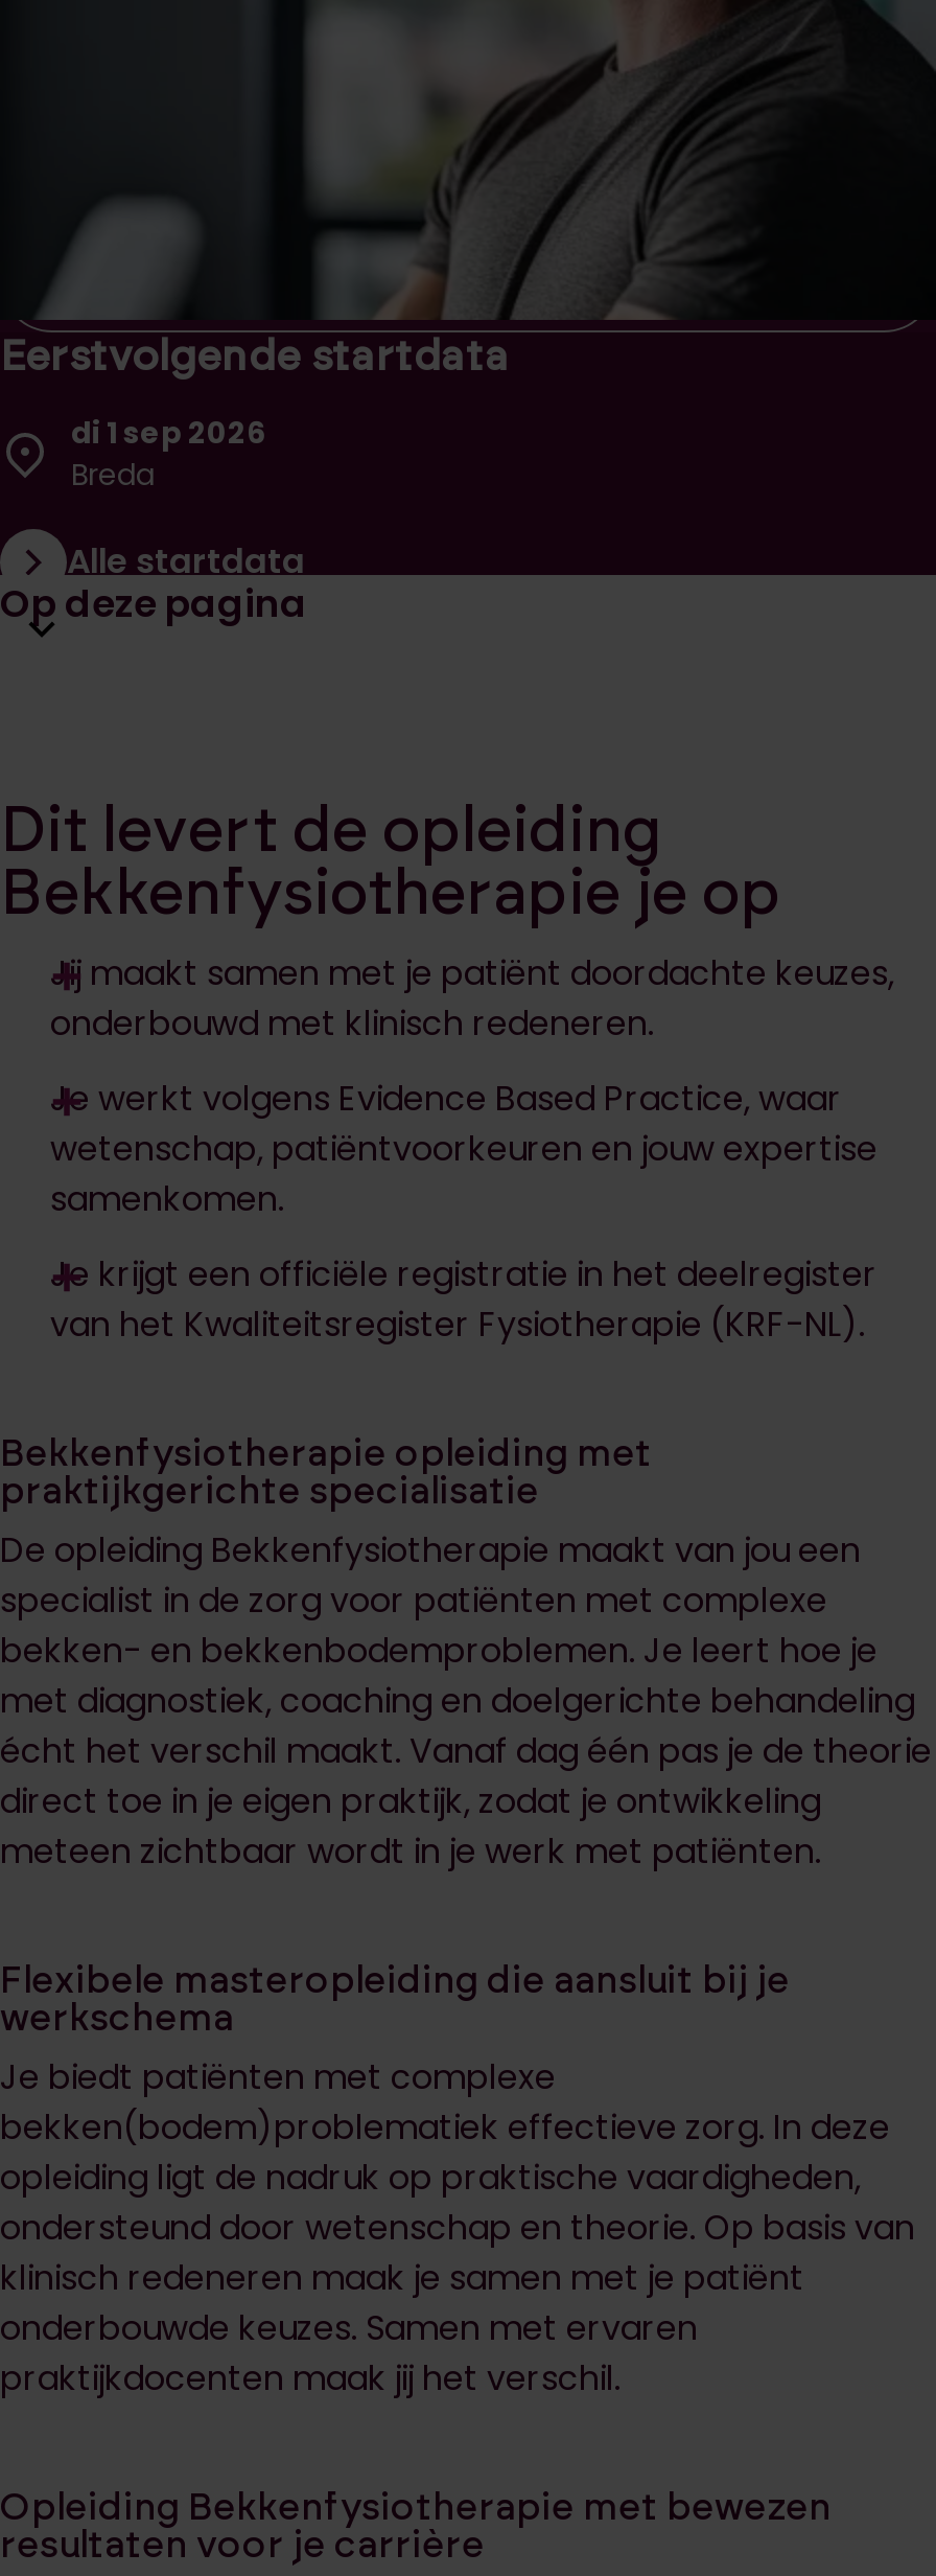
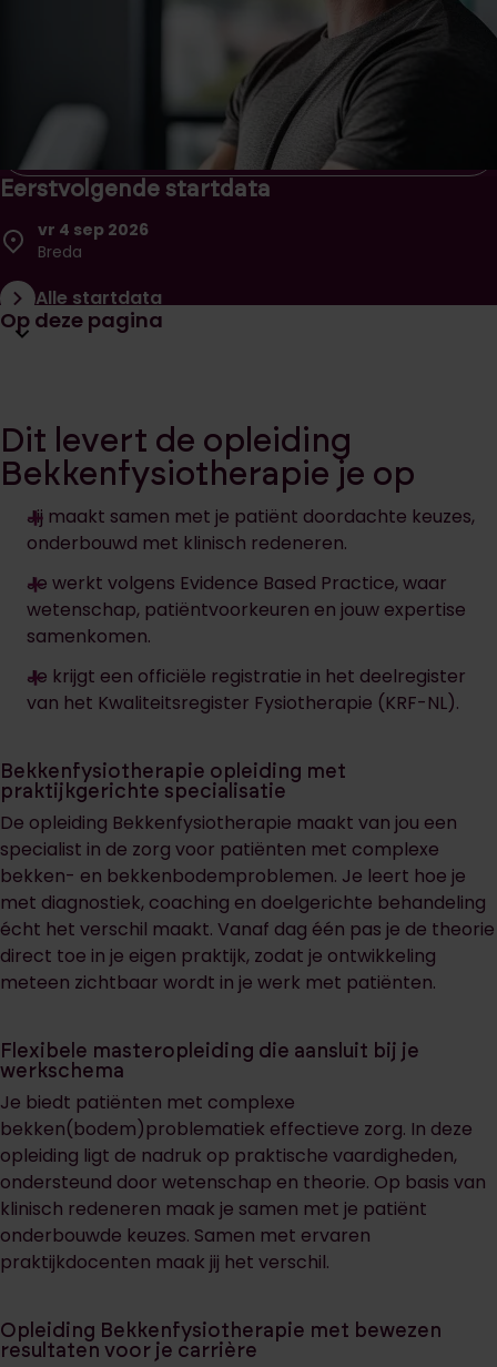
[71,412,265,454] di 1 sep 2026 -> [38,218,149,241] vr 4 sep 2026

